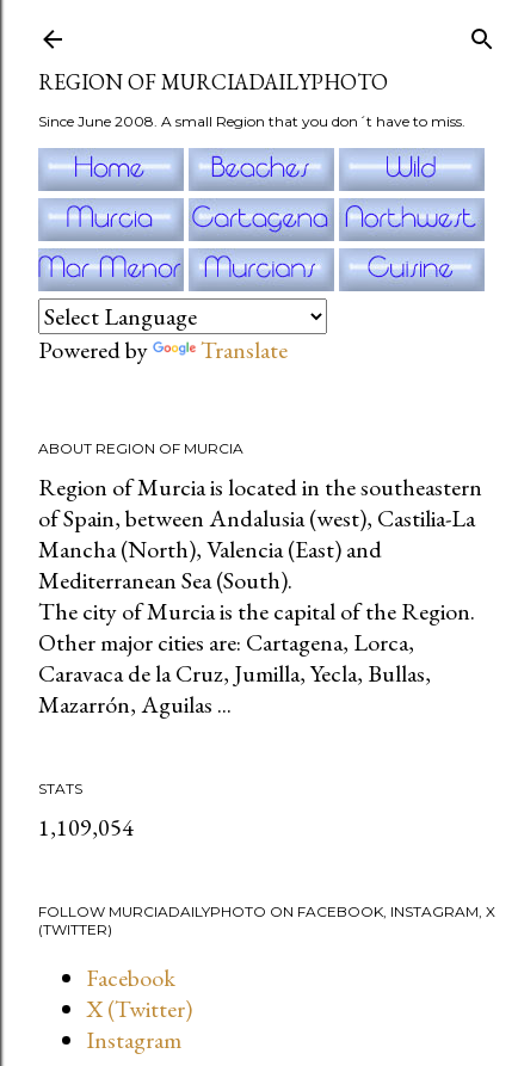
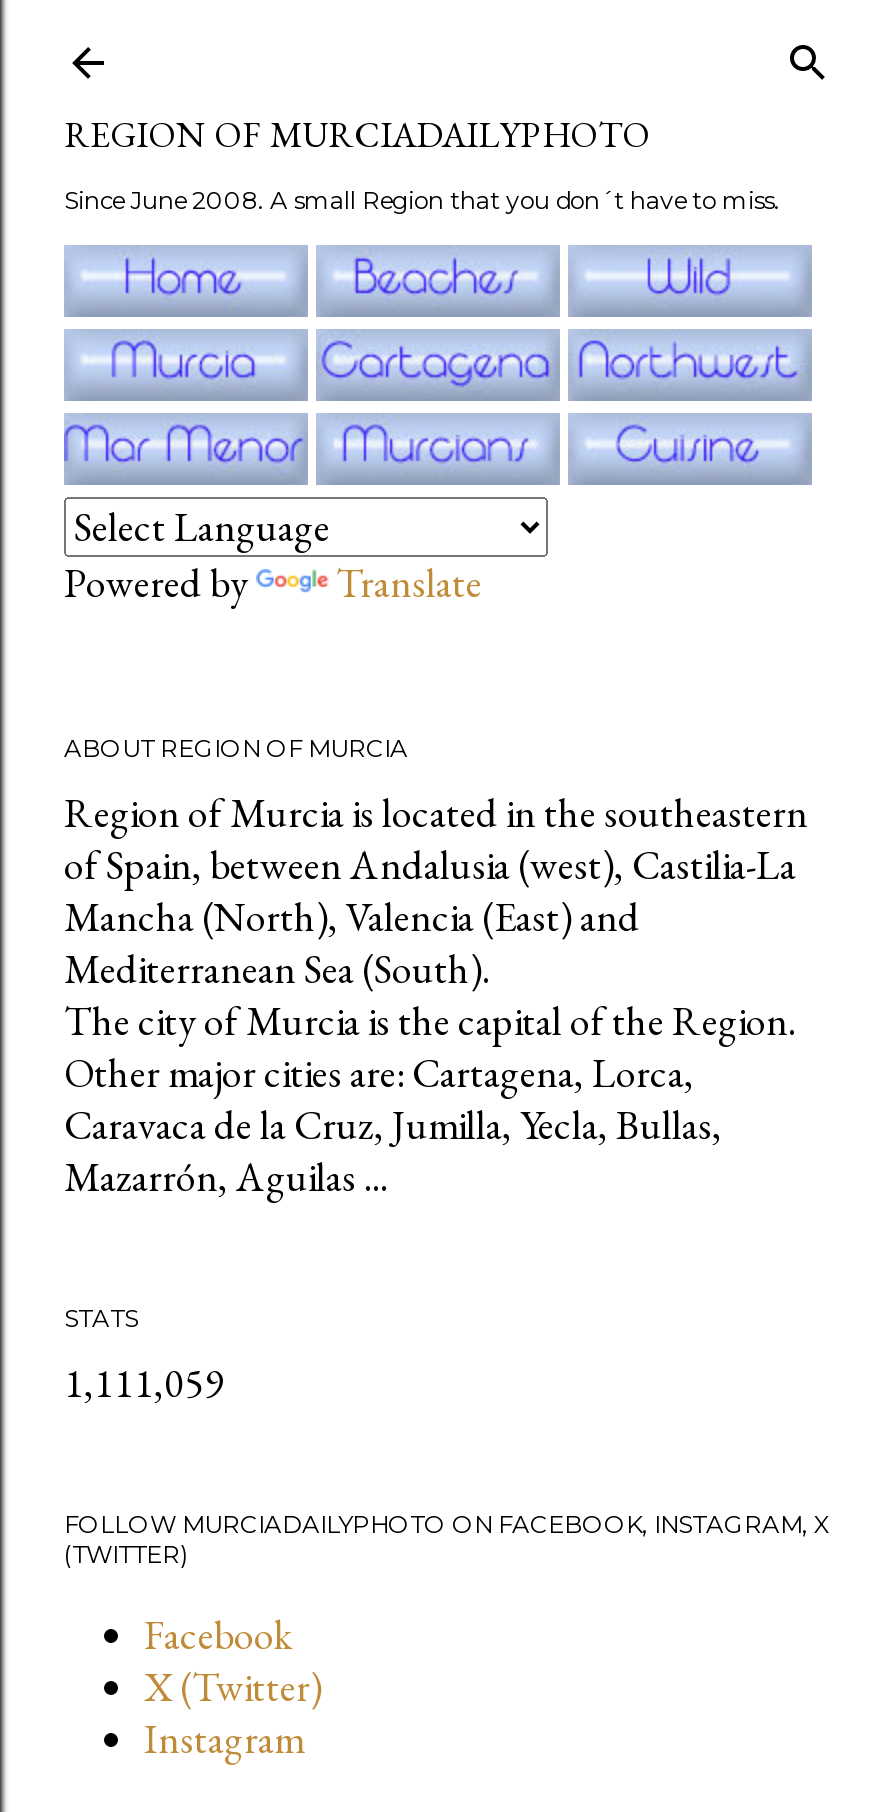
[38,812,134,843] 1,109,054 -> [64,1357,224,1409] 1,111,059

